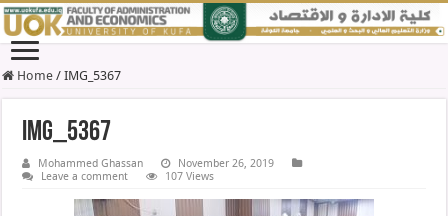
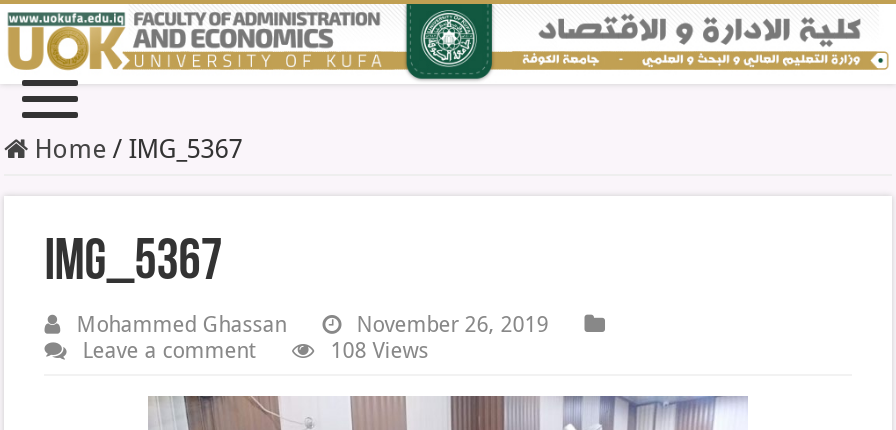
[165,169,214,182] 107 Views -> [330,337,428,363] 108 Views

